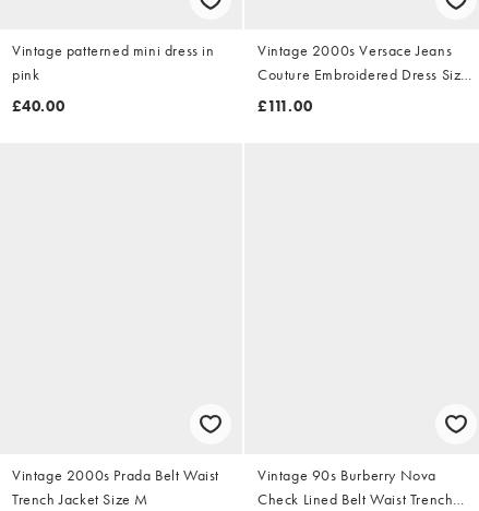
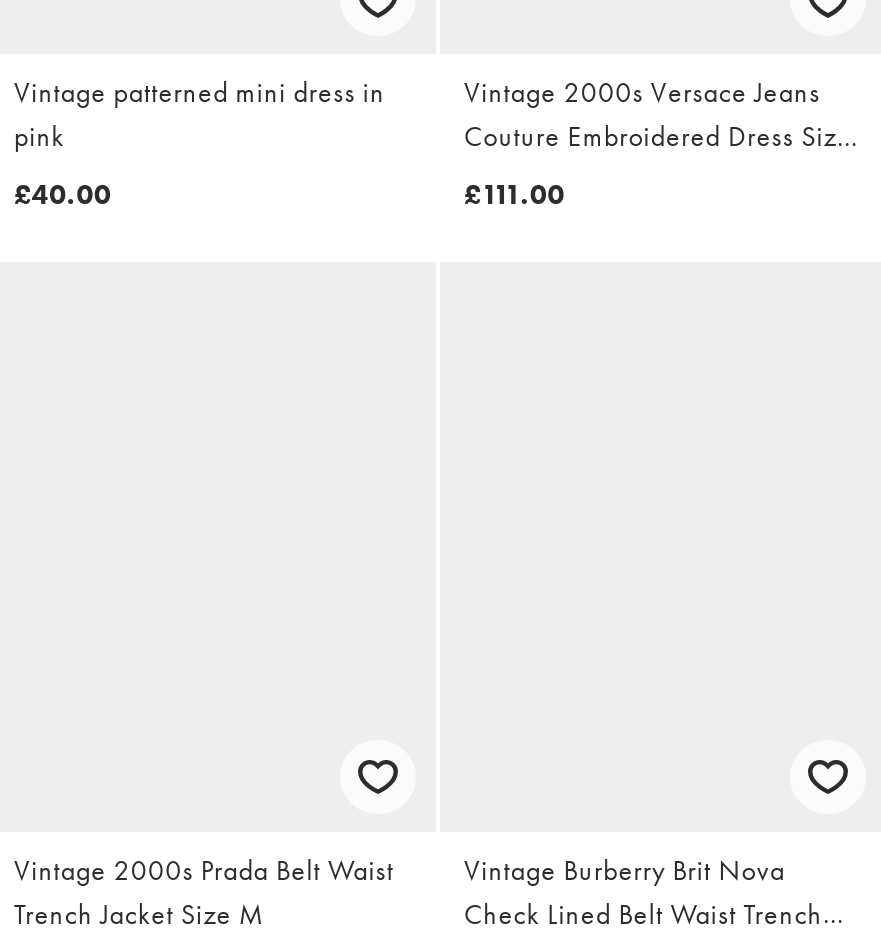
[258,465,436,484] Vintage 90s Burberry Nova -> [464,851,785,887] Vintage Burberry Brit Nova

